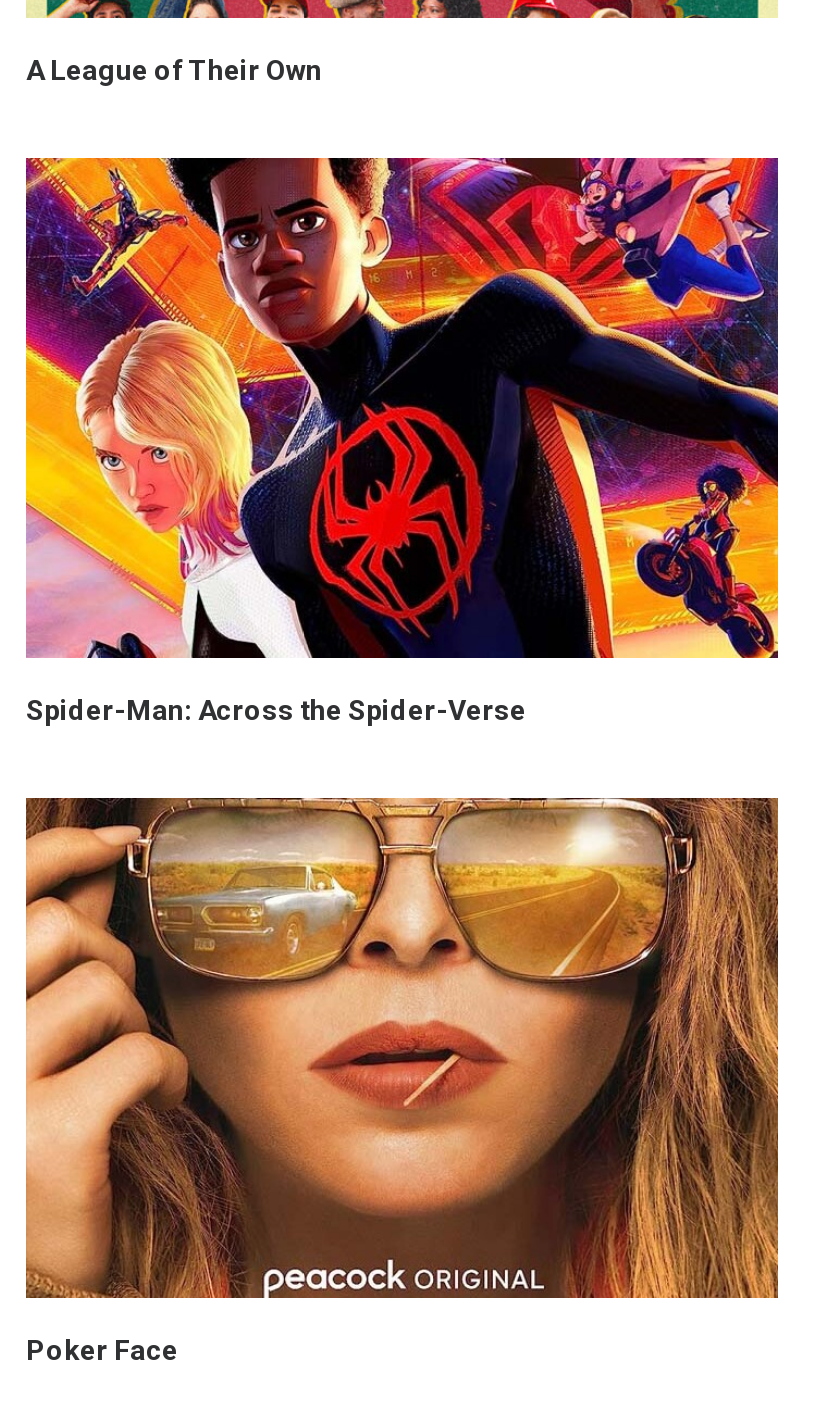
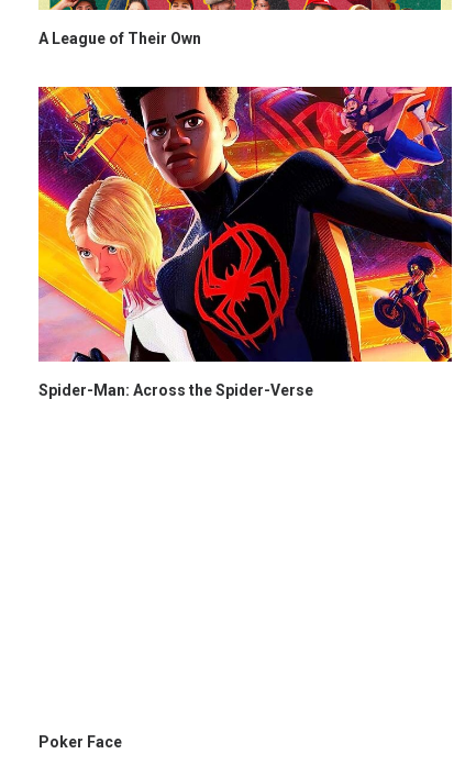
[24,796,780,1300] [image] -> none

